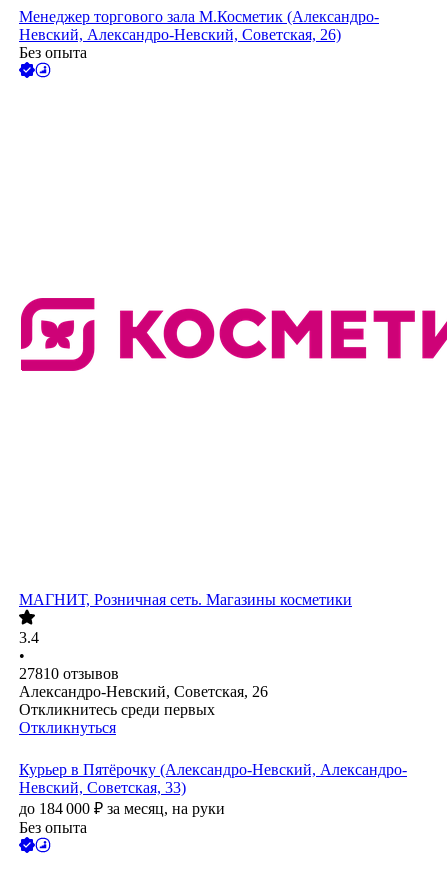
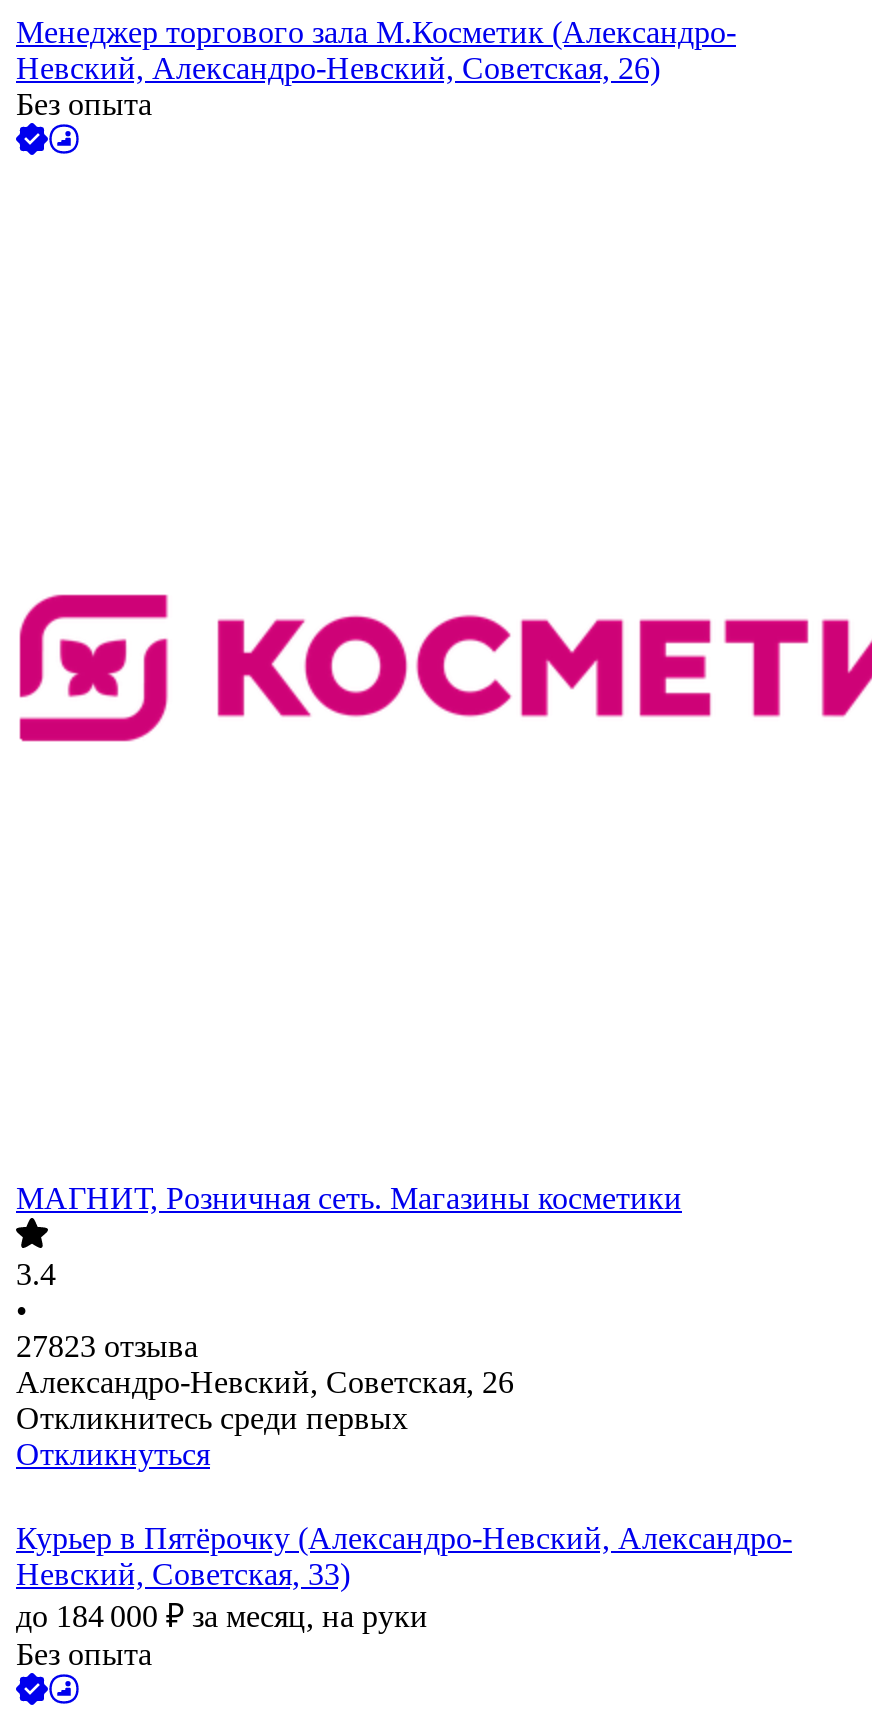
[19,665,119,682] 27810 отзывов -> [16,1330,198,1364] 27823 отзыва

